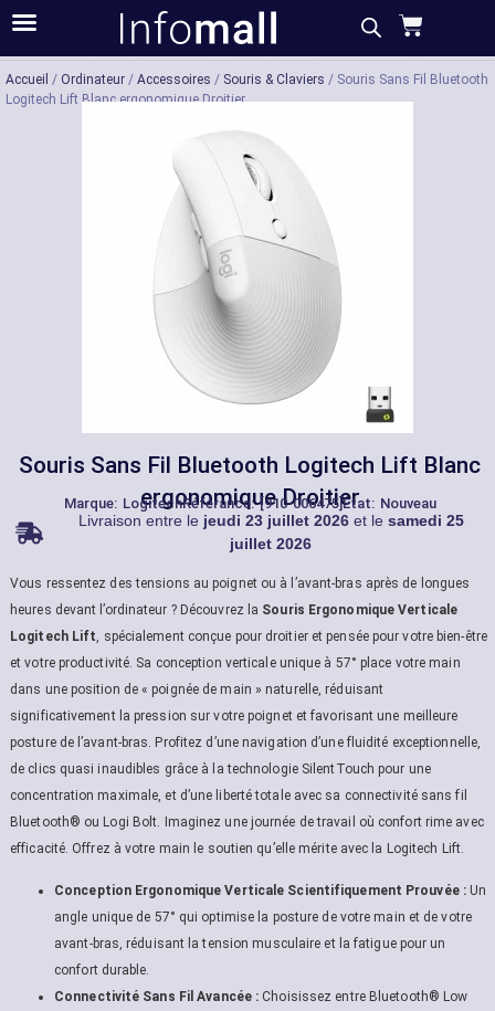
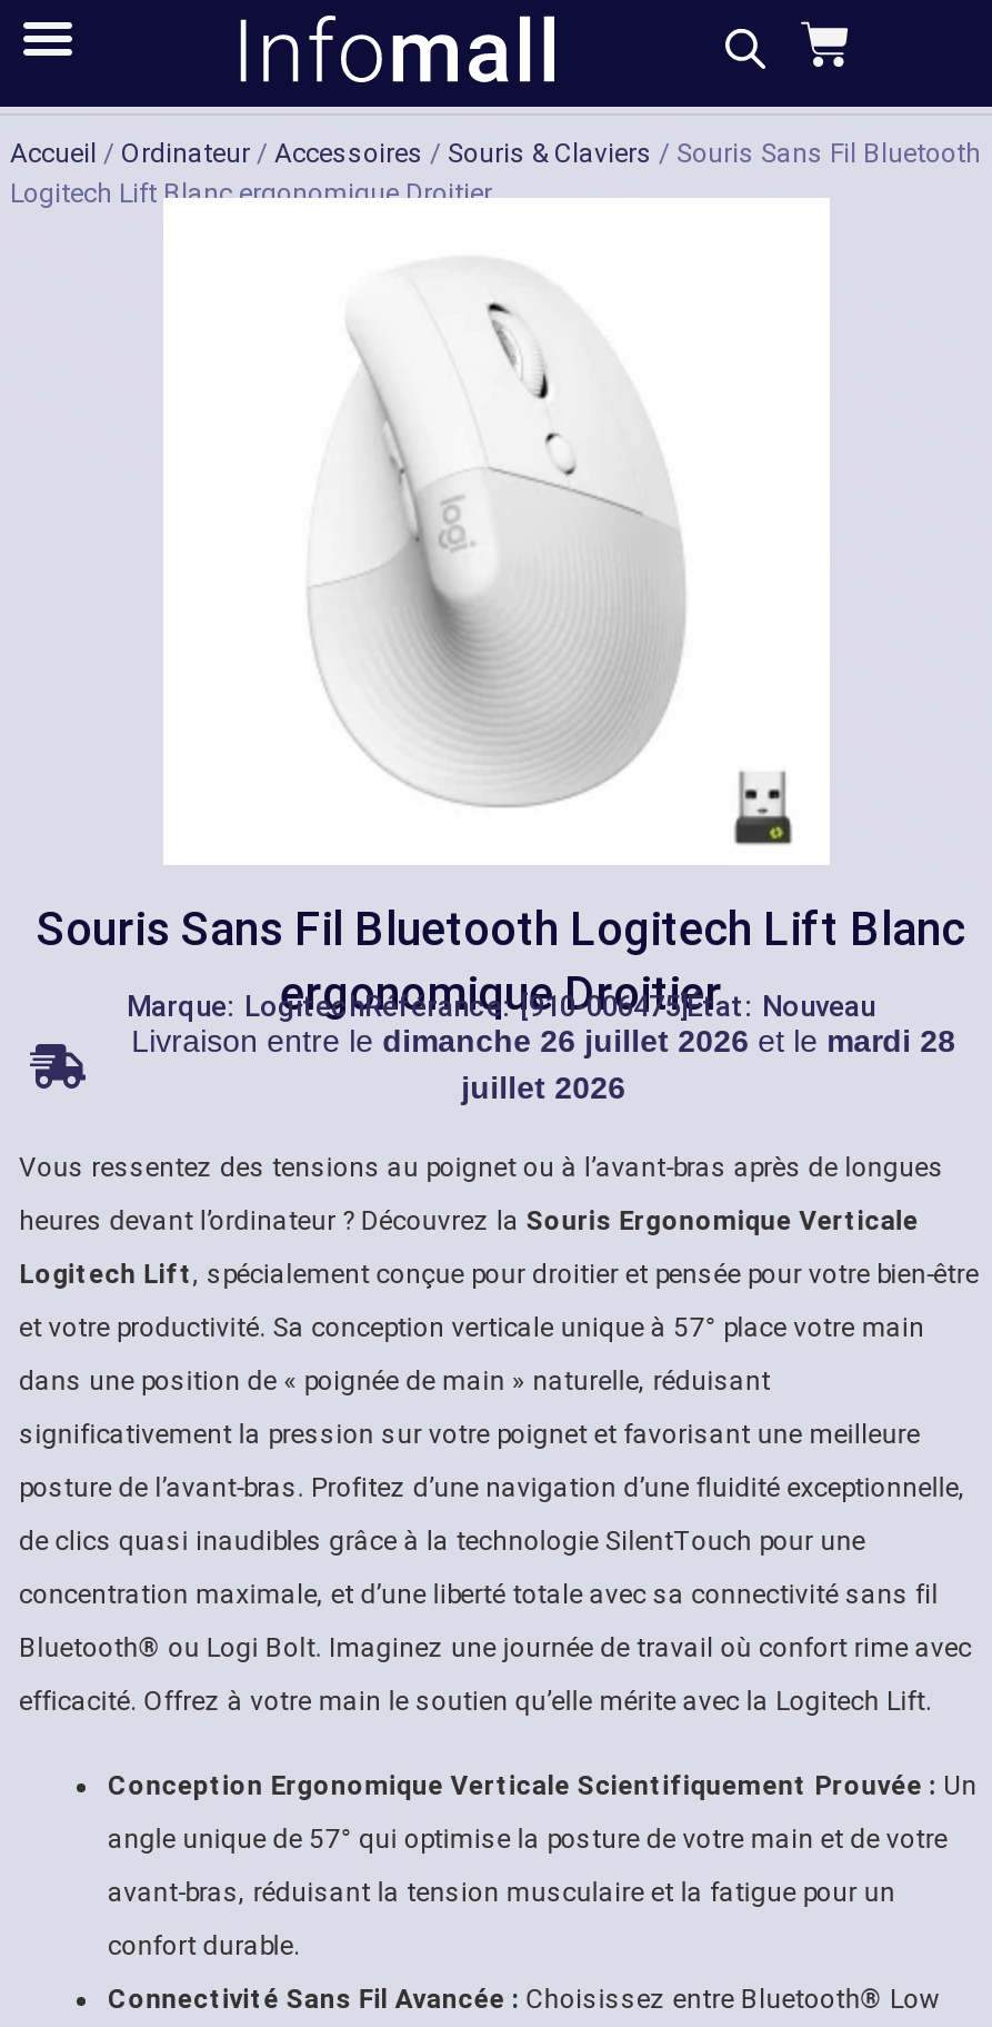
[78,512,464,529] Livraison entre le jeudi 23 juillet 2026 et le samedi 25 -> [131,1023,956,1059] Livraison entre le dimanche 26 juillet 2026 et le mardi 28

